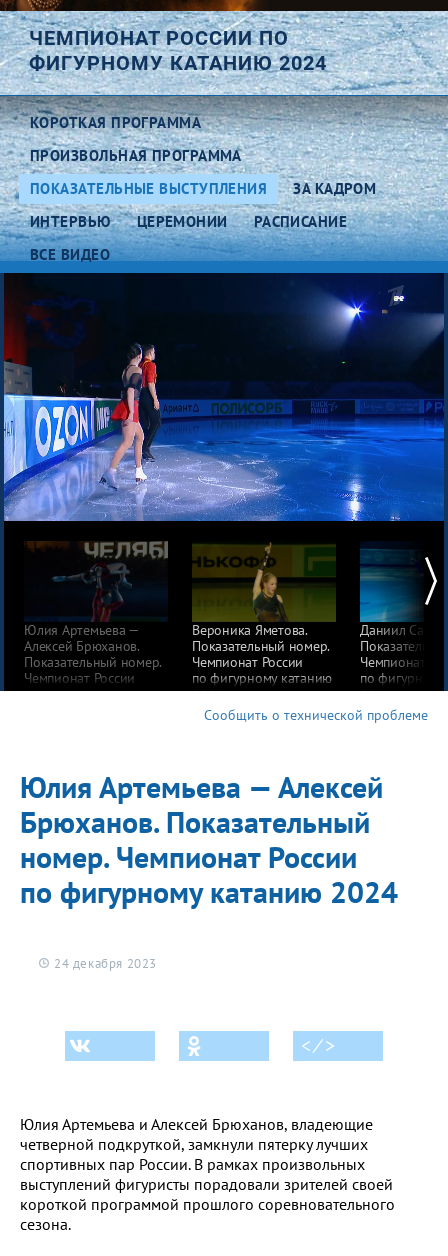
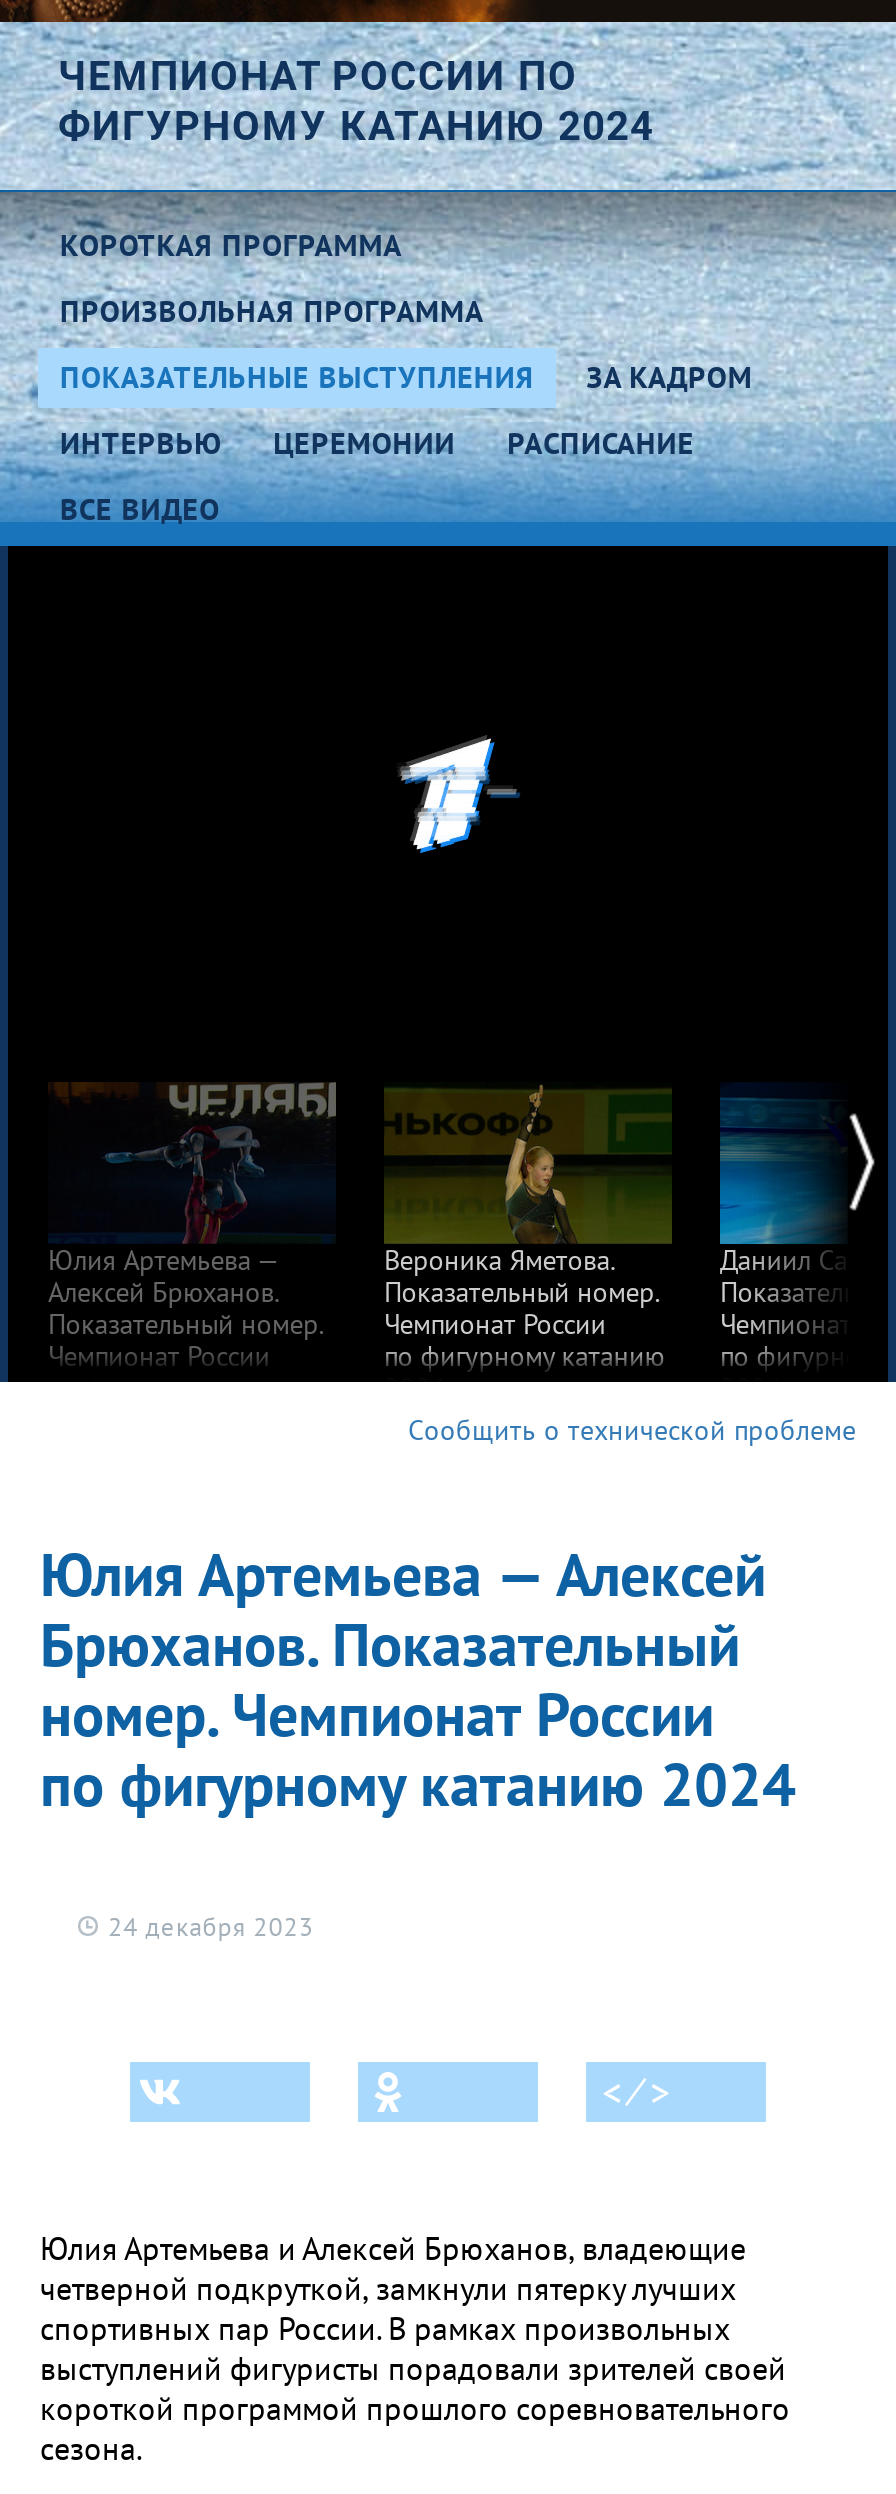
[3,273,445,522] [image] -> none

